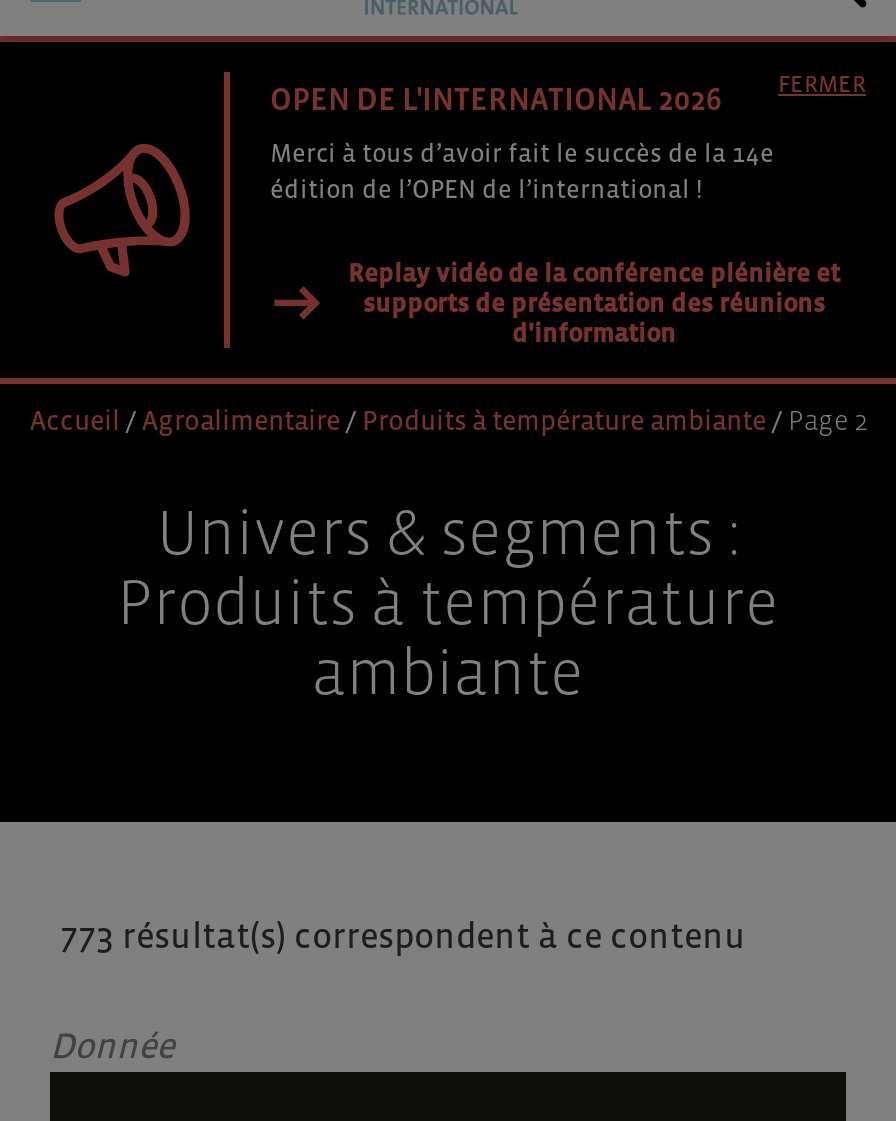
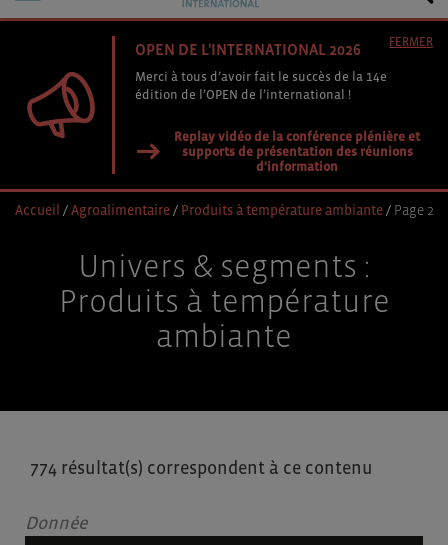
[60,916,746,956] 773 résultat(s) correspondent à ce contenu -> [30,458,373,478] 774 résultat(s) correspondent à ce contenu

